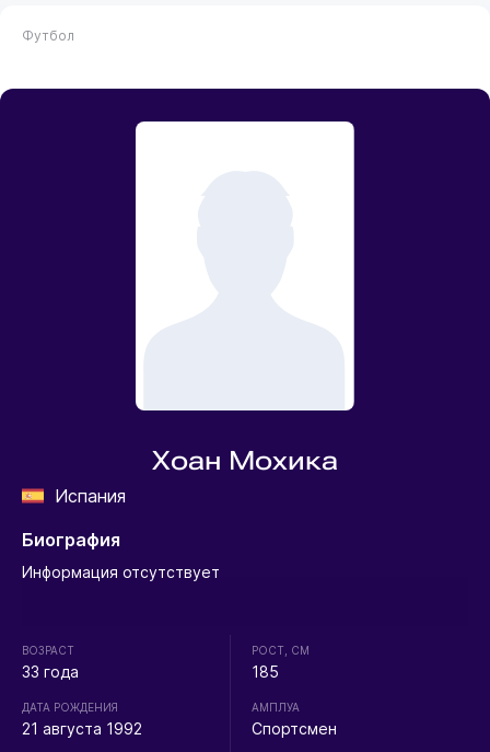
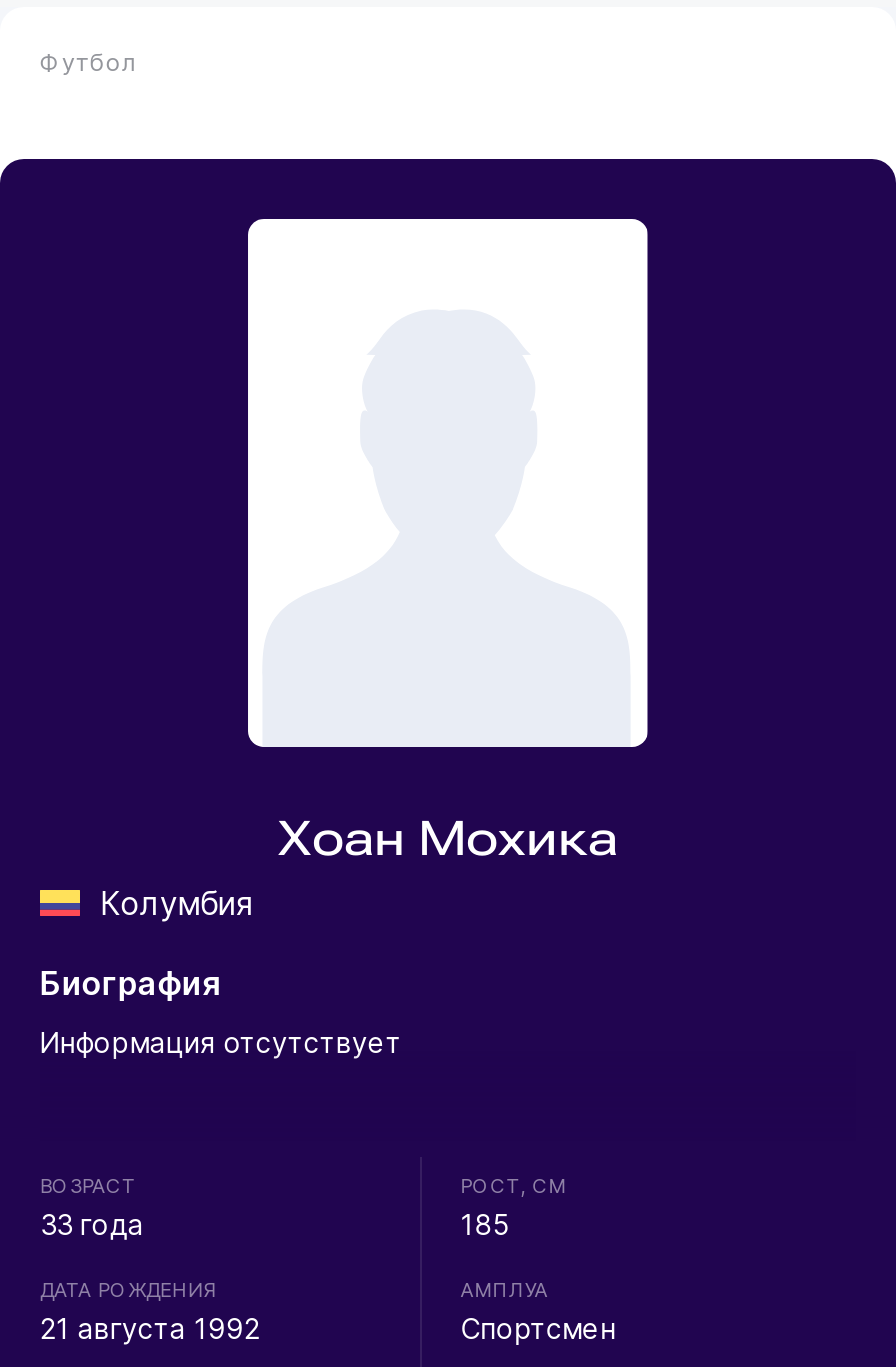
[44,485,137,507] Испания -> [80,883,272,923] Колумбия

